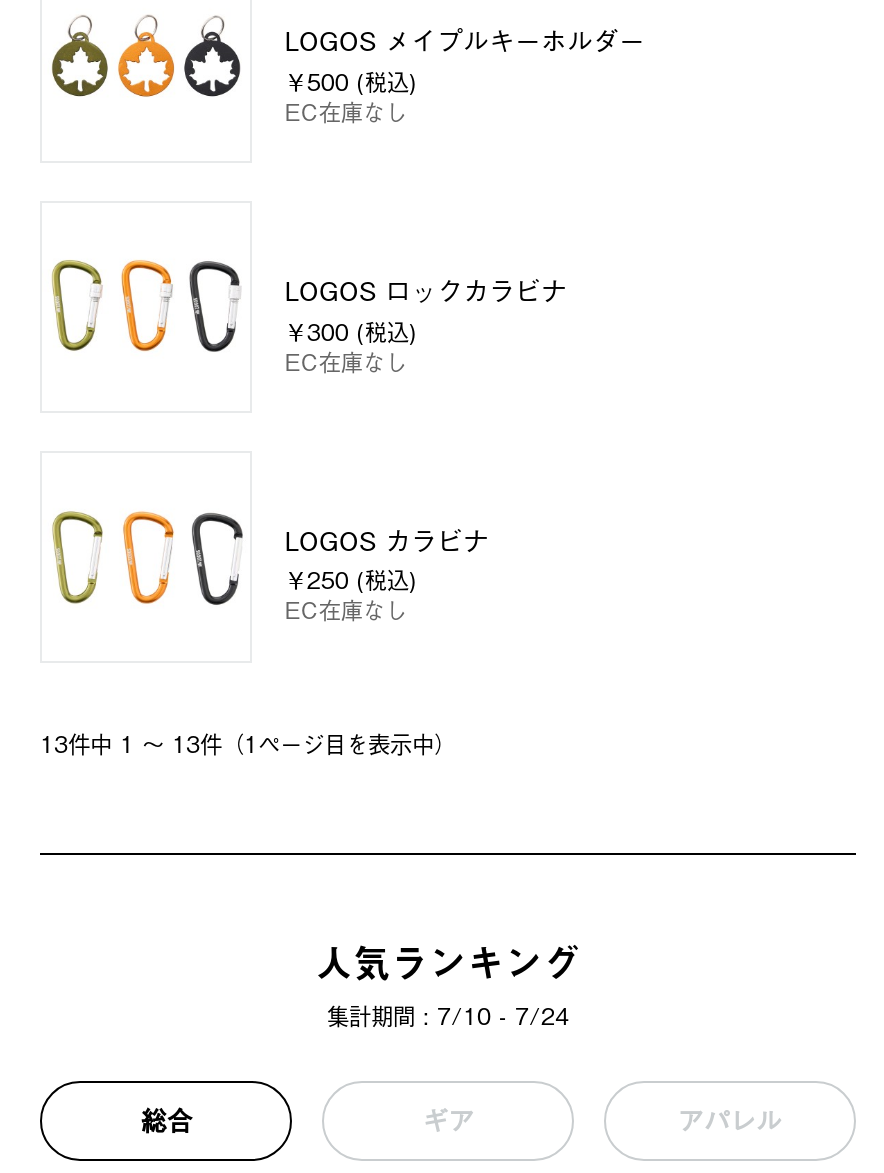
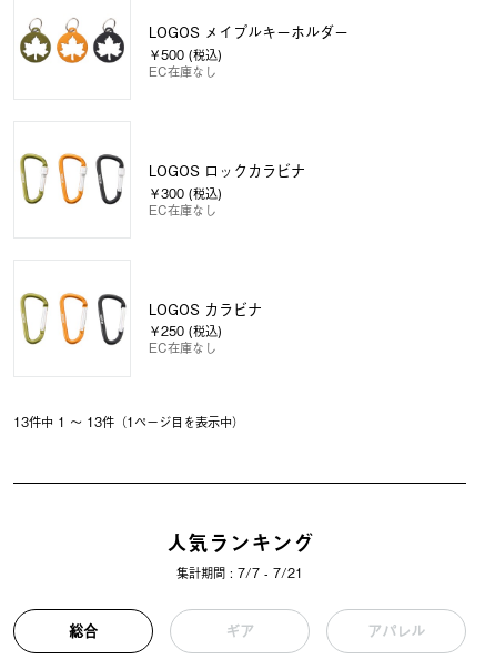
[327,1000,569,1032] 集計期間 : 7/10 - 7/24 -> [176,564,303,582] 集計期間 : 7/7 - 7/21

